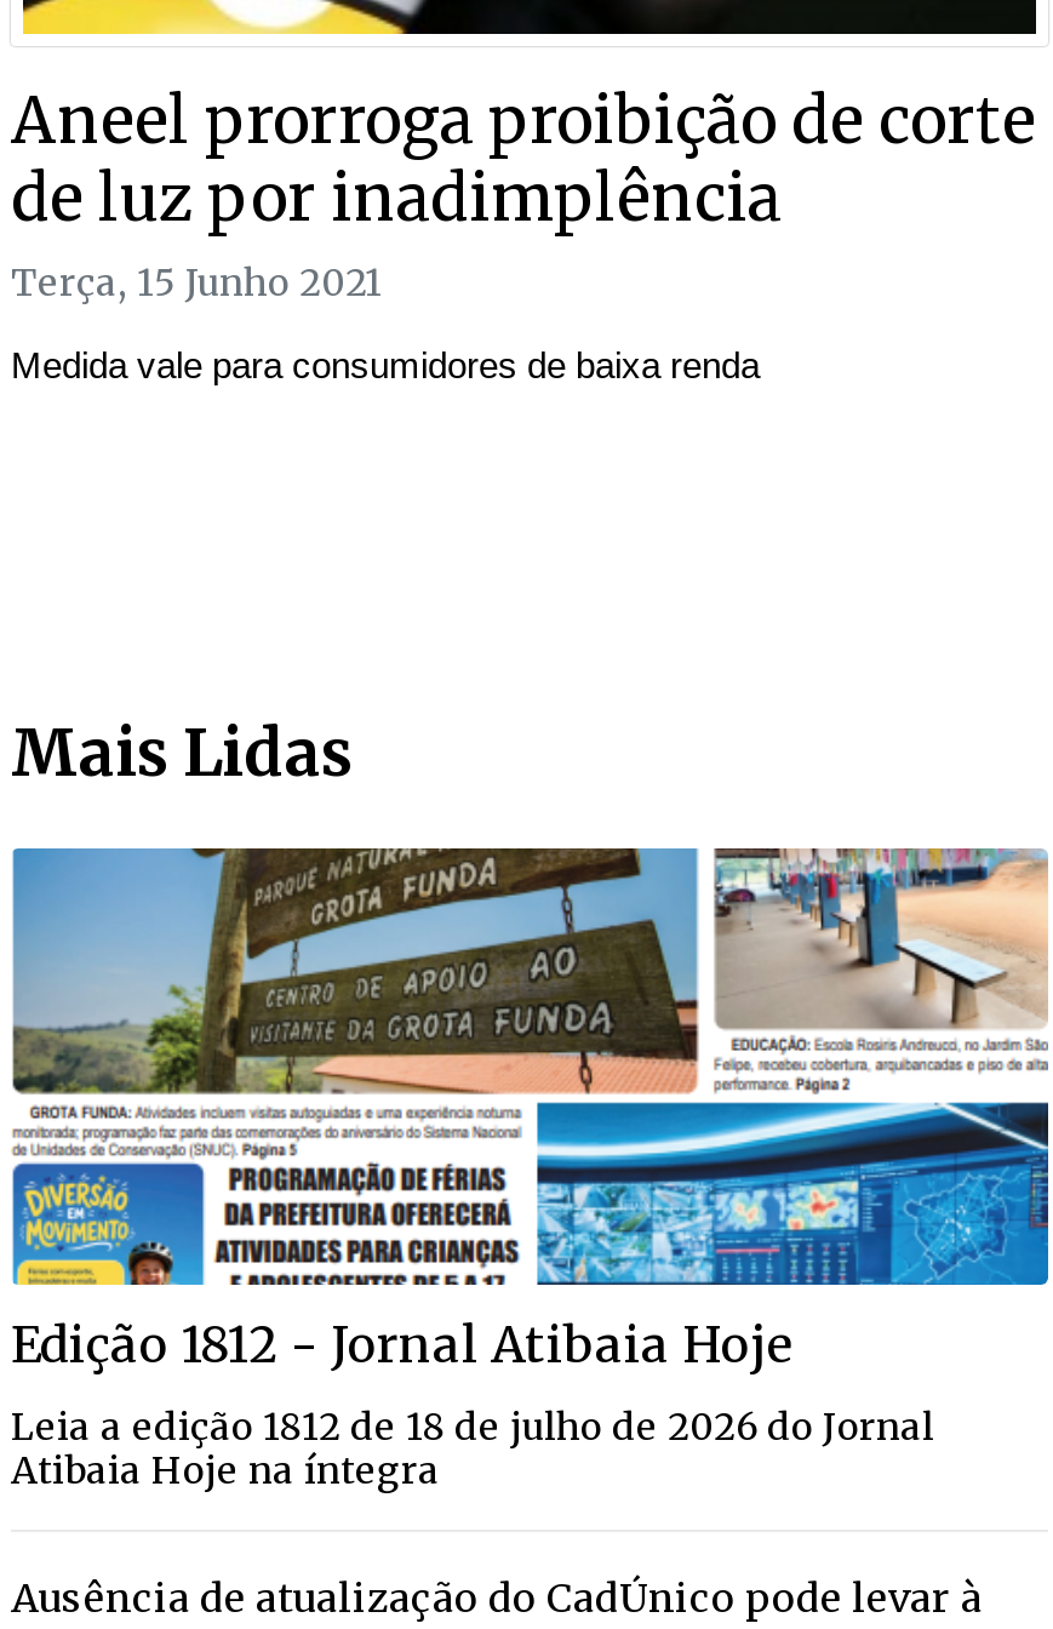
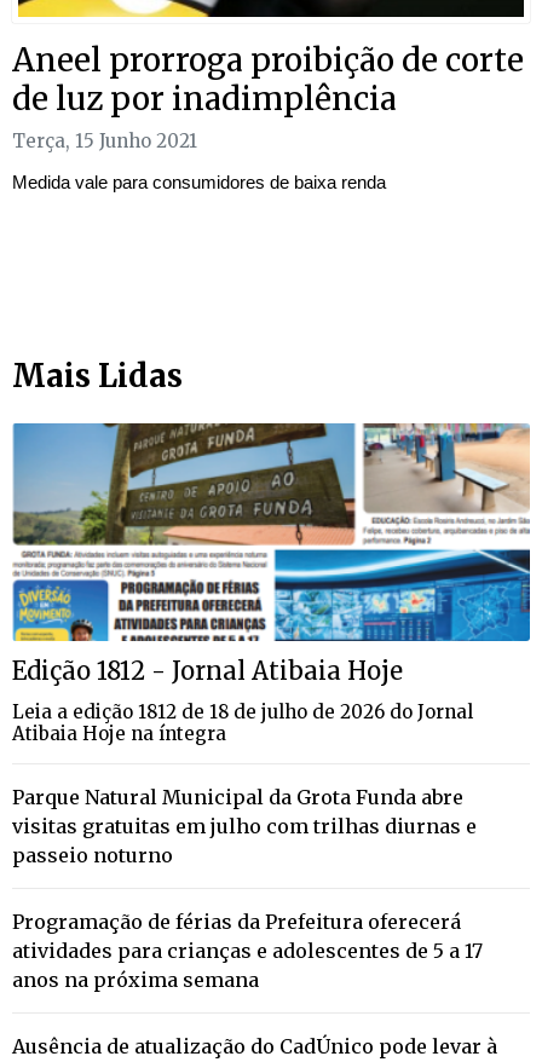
none -> [12,785,483,992] Parque Natural Municipal da Grota Funda abre | visitas gratuitas em julho com trilhas diurnas e | passeio noturno | Programação de férias da Prefeitura oferecerá | atividades para crianças e adolescentes de 5 a 17 | anos na próxima semana

